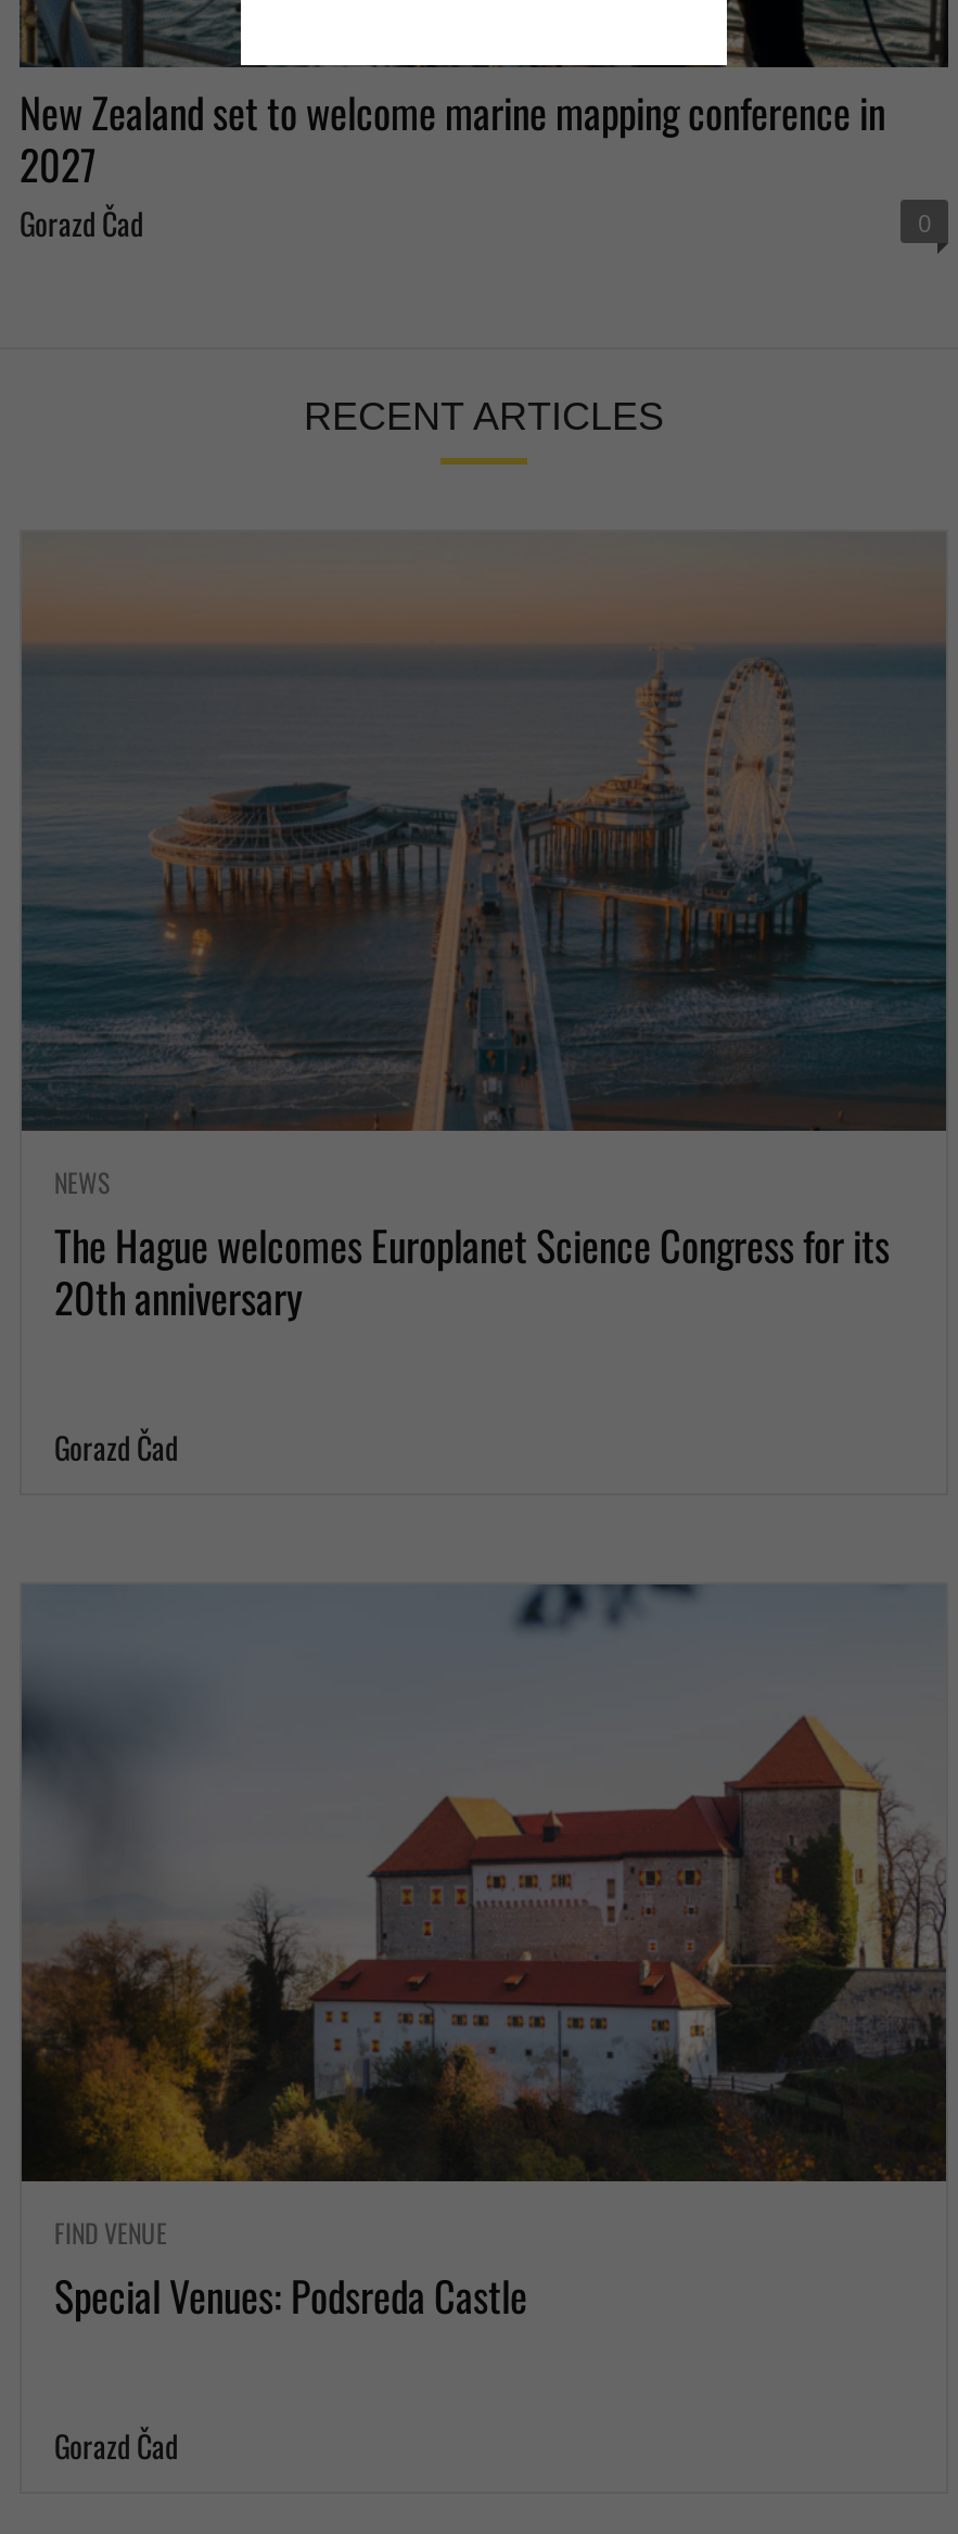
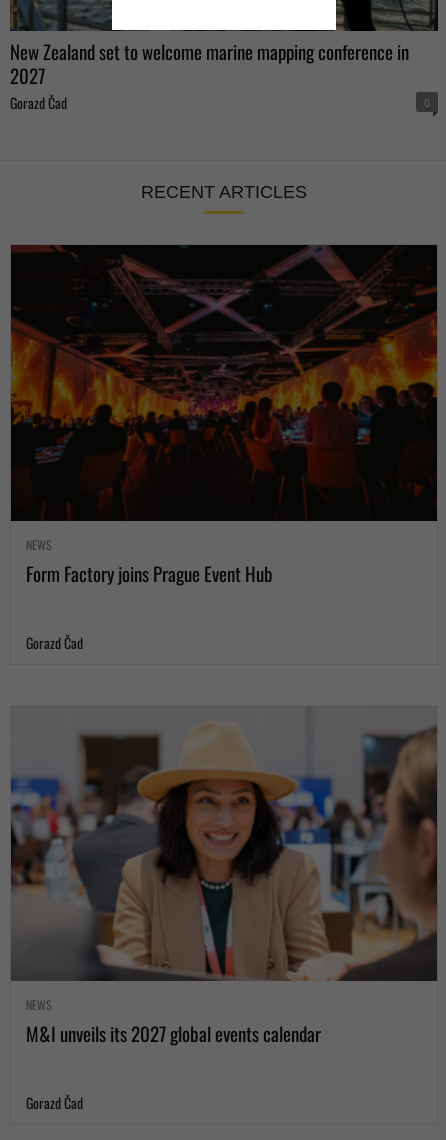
[24,534,946,1325] [image] | The Hague welcomes Europlanet Science Congress for its | 20th anniversary -> [11,245,437,587] [image] | Form Factory joins Prague Event Hub
[22,1584,946,2325] [image] | FIND VENUE | Special Venues: Podsreda Castle -> [11,707,437,1047] [image] | NEWS | M&I unveils its 2027 global events calendar

